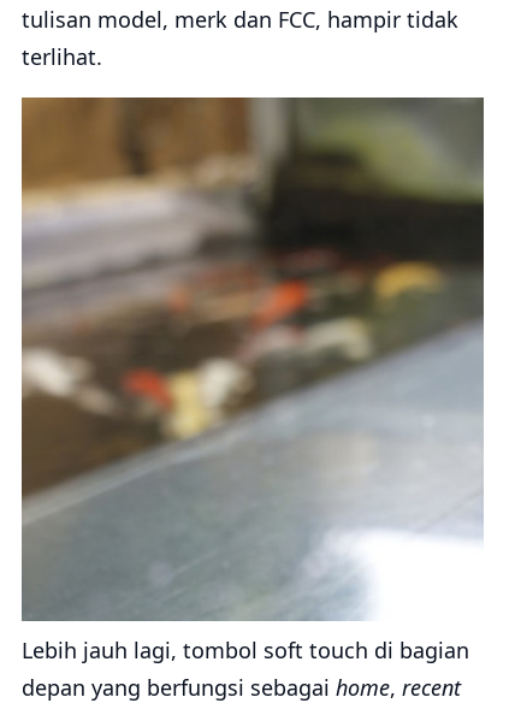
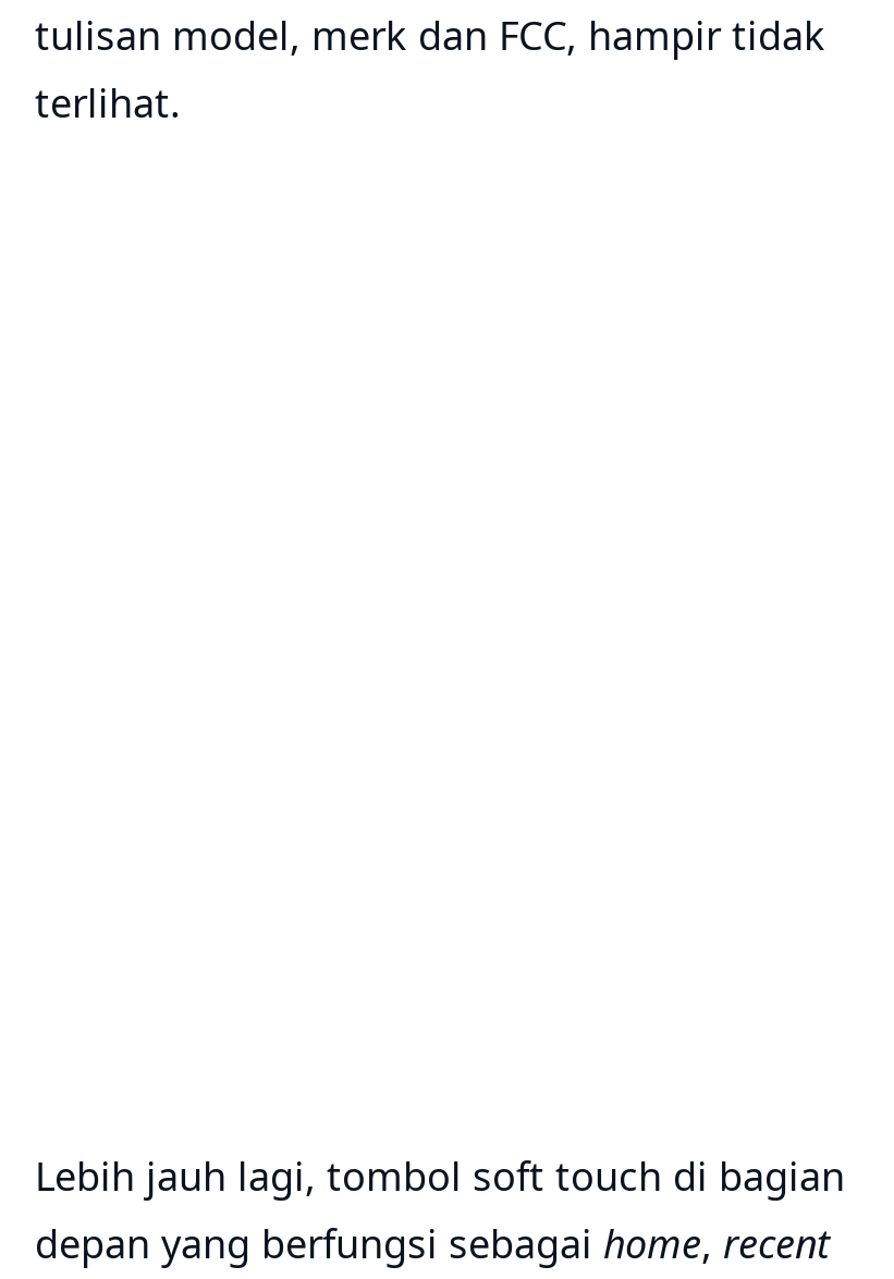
[20,96,485,622] [image] -> none

